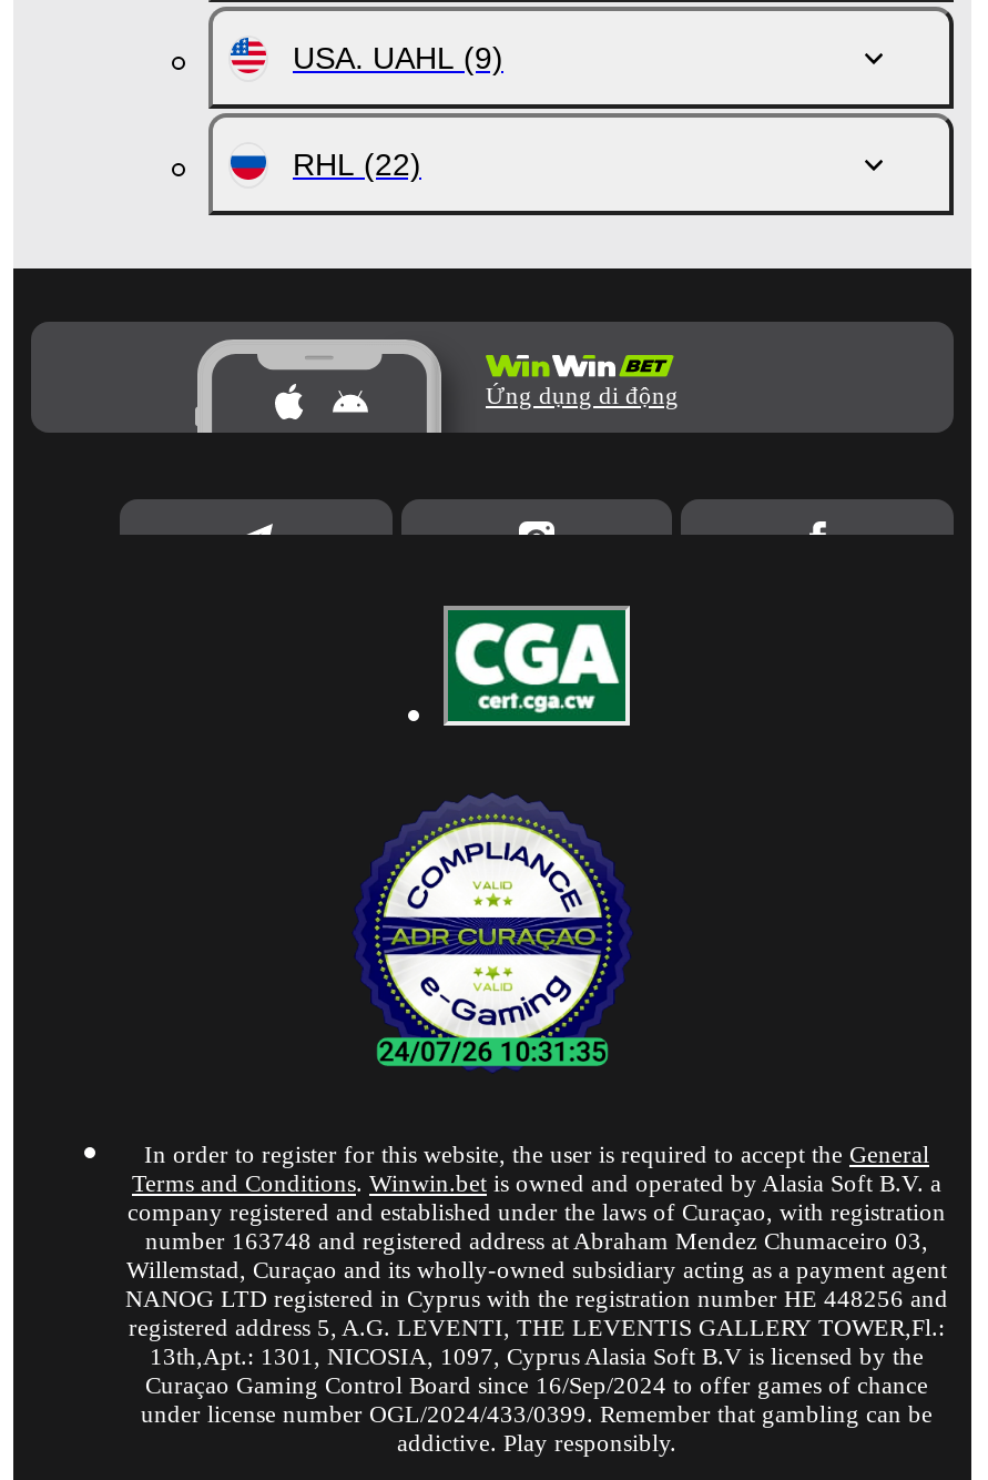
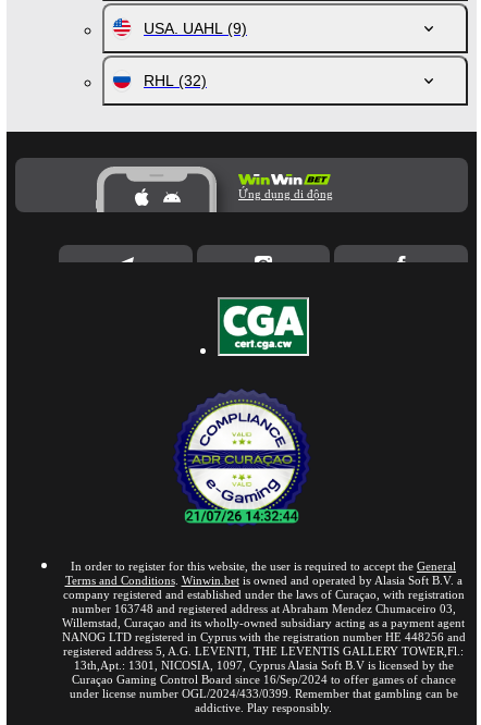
[293,146,421,182] RHL (22) -> [144,72,207,89] RHL (32)

